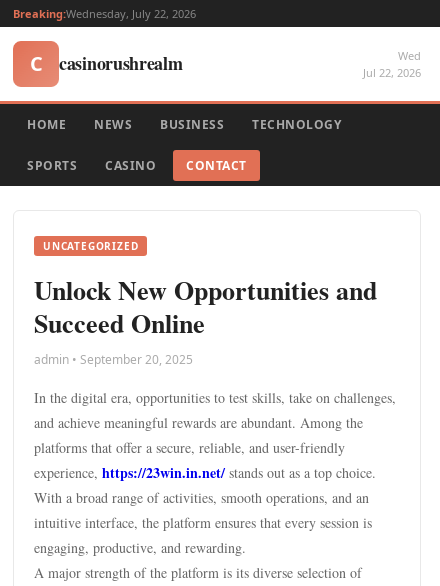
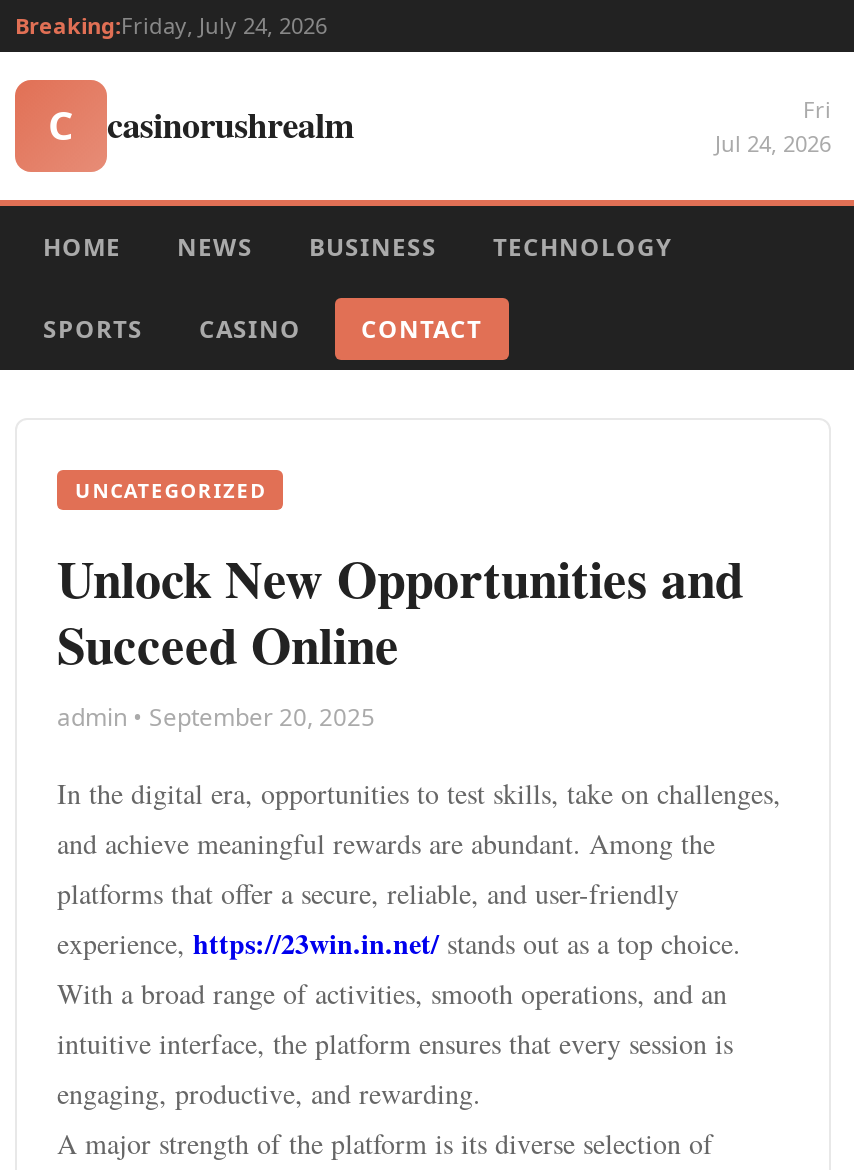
[13,6,196,21] Breaking:Wednesday, July 22, 2026 -> [15,10,327,40] Breaking:Friday, July 24, 2026
[363,48,421,80] Wed | Jul 22, 2026 -> [715,94,831,158] Fri | Jul 24, 2026

